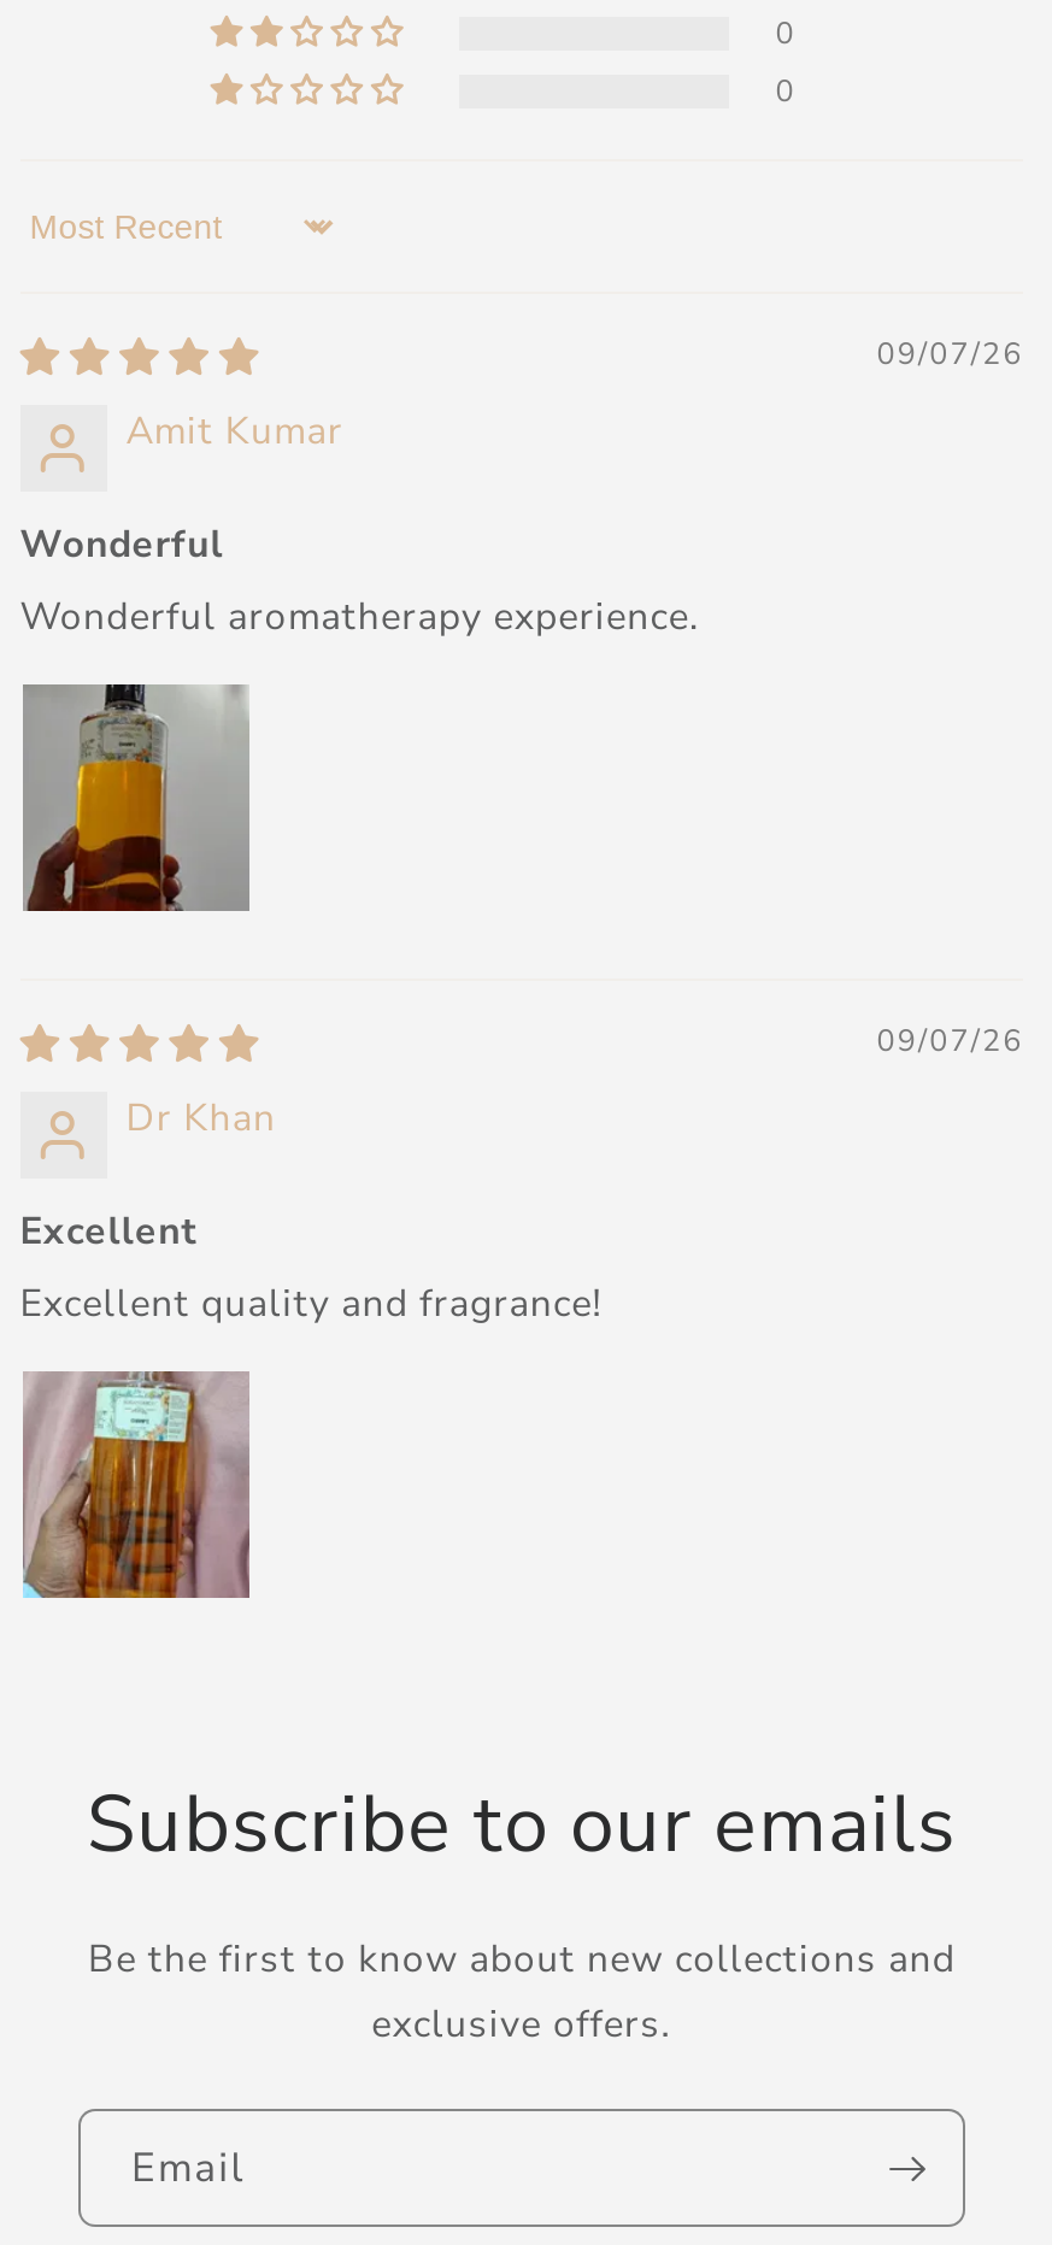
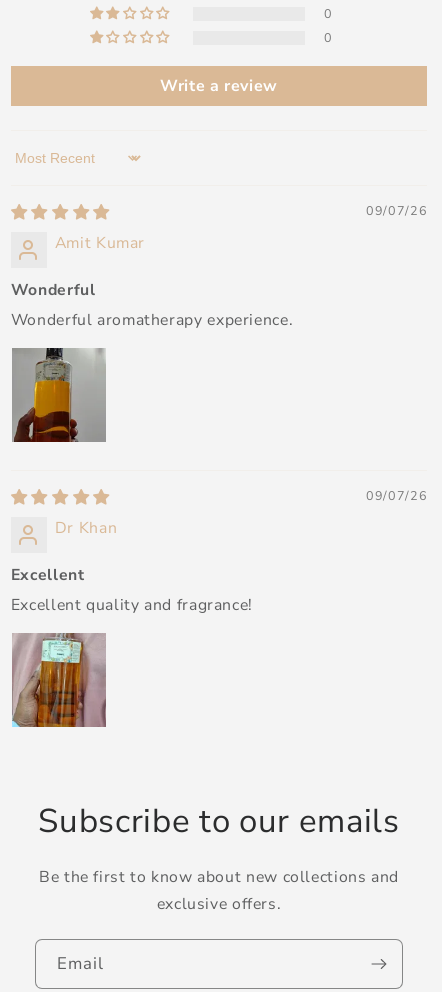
none -> [160,75,278,97] Write a review

